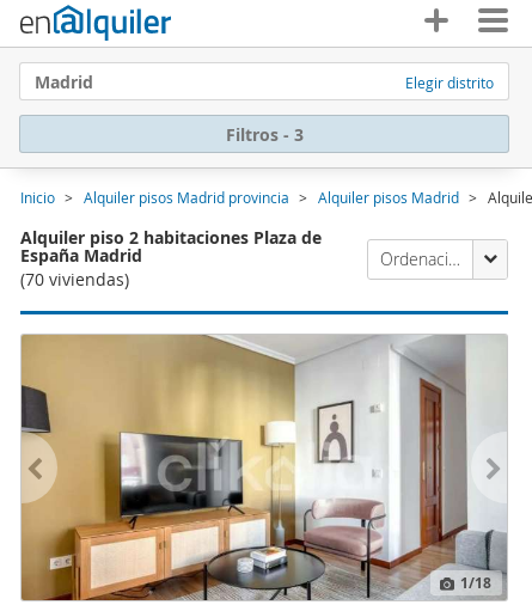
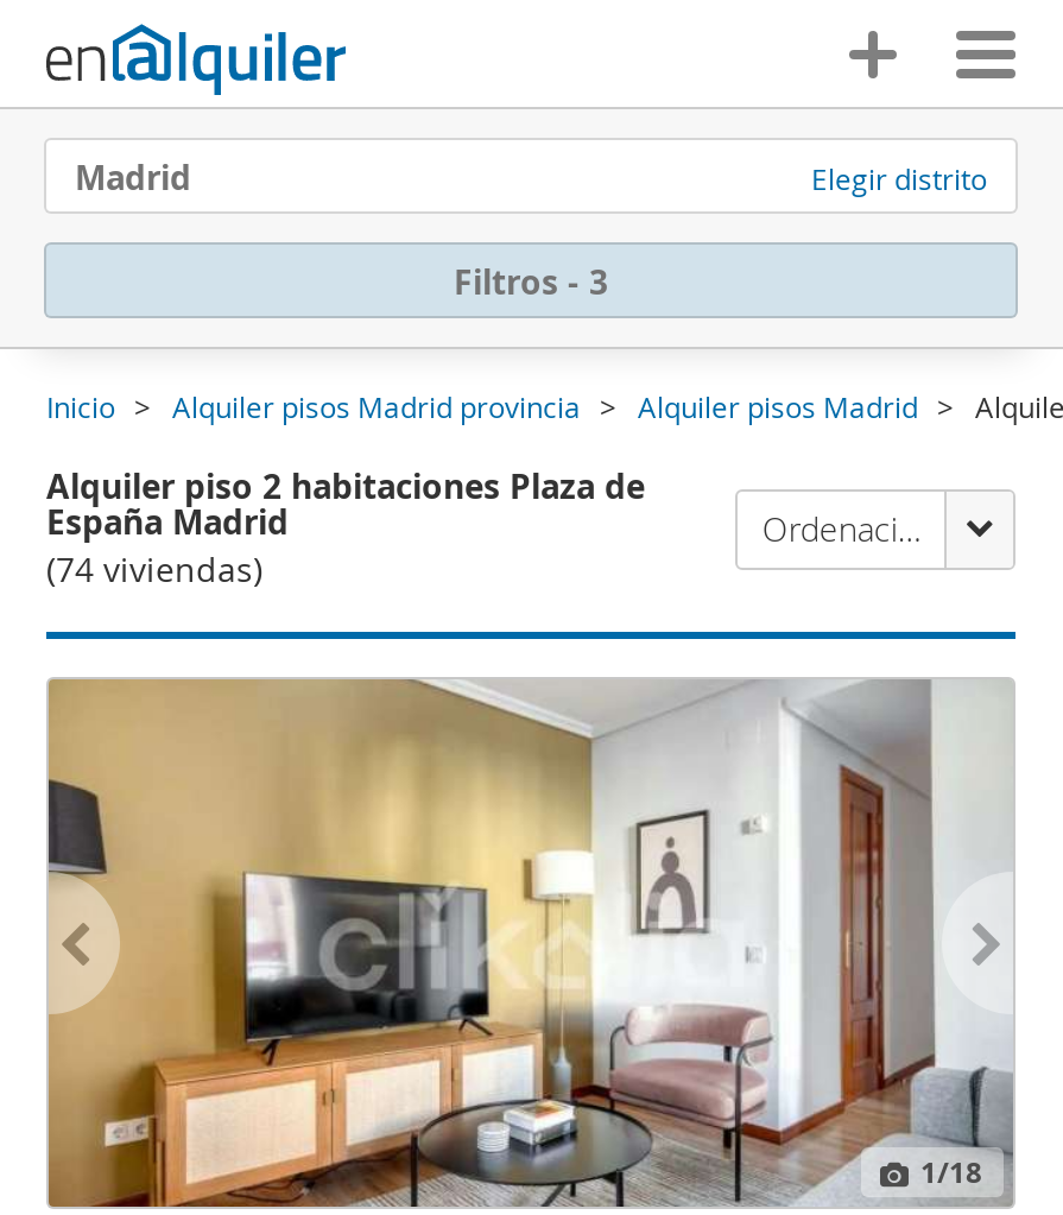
[20,267,129,290] (70 viviendas) -> [46,545,262,590] (74 viviendas)

